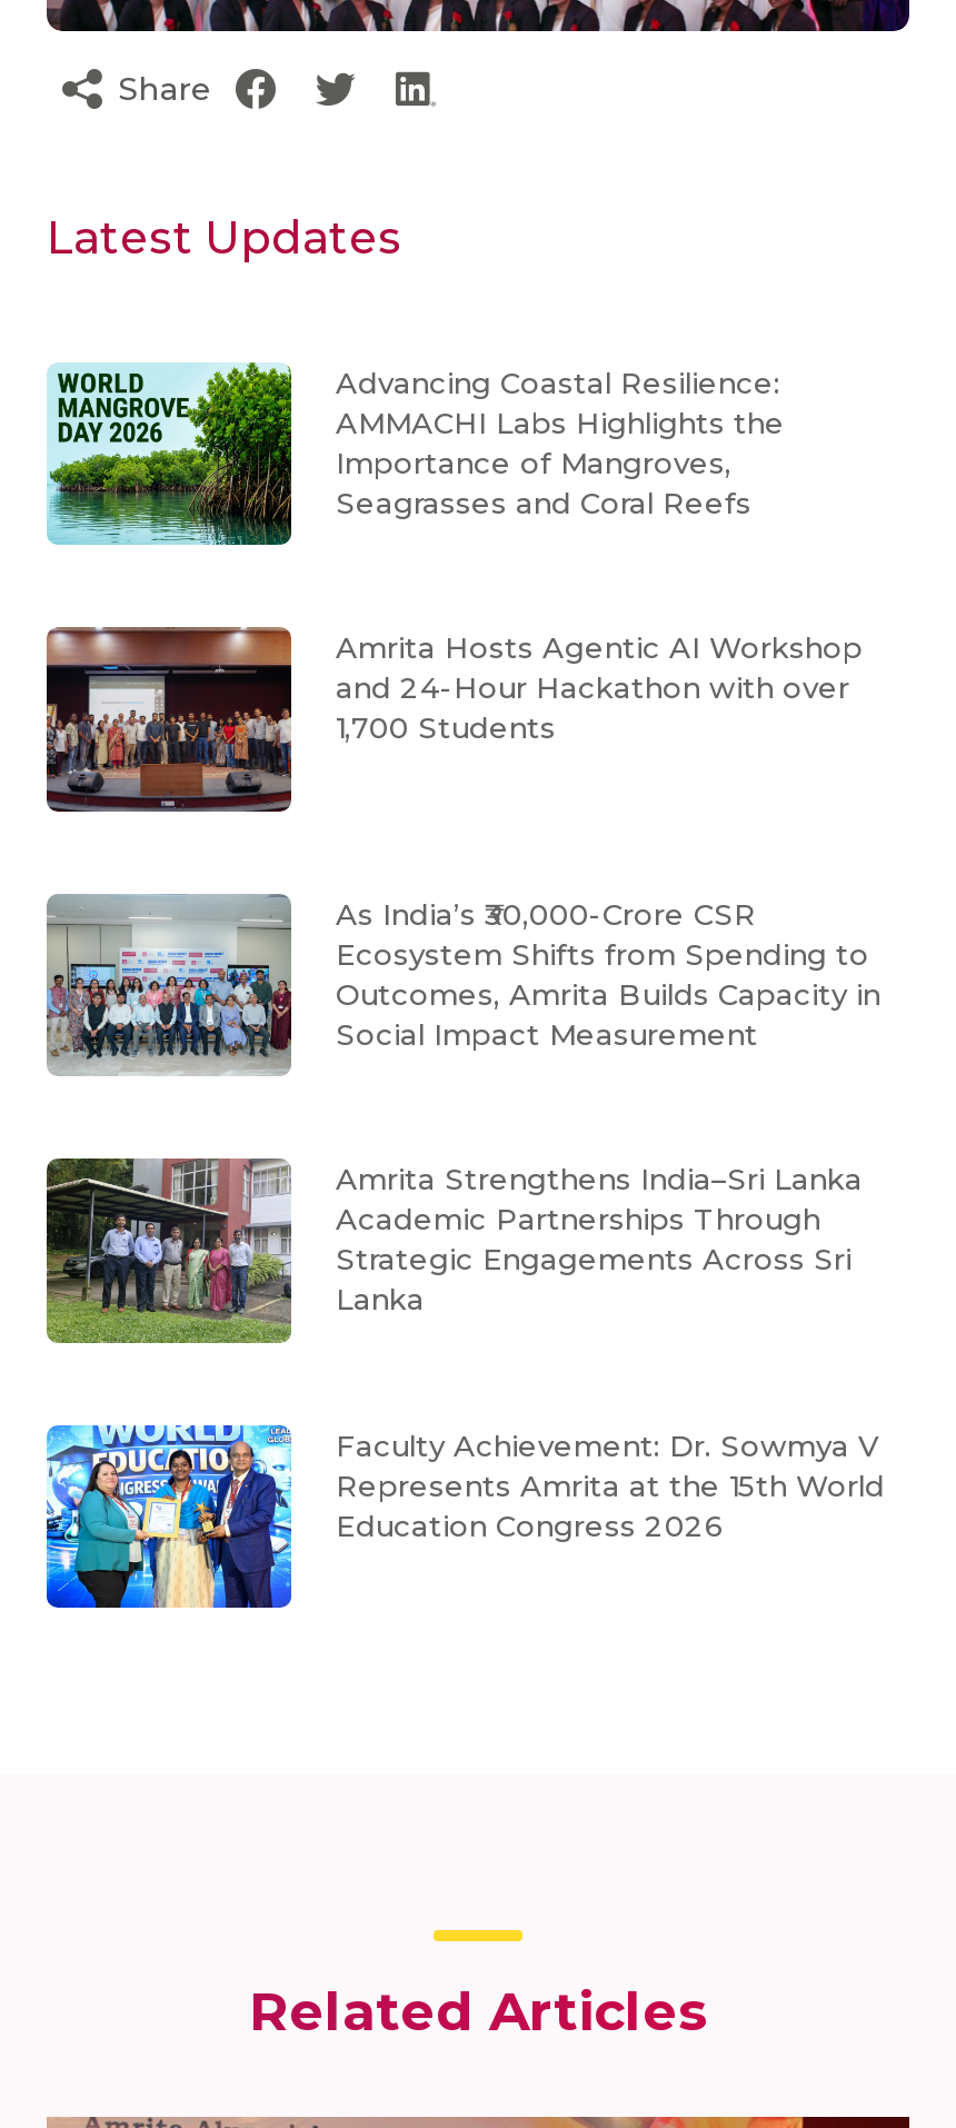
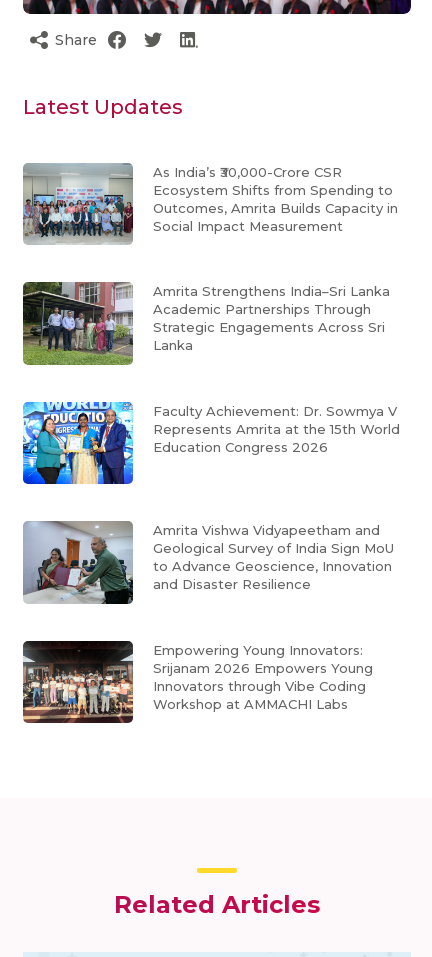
[47,362,785,547] [image] | Advancing Coastal Resilience: | AMMACHI Labs Highlights the | Importance of Mangroves, | Seagrasses and Coral Reefs -> none
[44,627,863,814] [image] | Amrita Hosts Agentic AI Workshop | and 24-Hour Hackathon with over | 1,700 Students -> none
moved [42,894,885,1543] -> [21,163,400,455]: [image] | As India’s ₹30,000-Crore CSR | Ecosystem Shifts from Spending to | ... | Represents Amrita at the 15th World | Education Congress 2026
none -> [22,640,373,724] [image] | Empowering Young Innovators: | Srijanam 2026 Empowers Young | Innovators through Vibe Coding | Workshop at AMMACHI Labs
none -> [23,521,394,605] [image] | Amrita Vishwa Vidyapeetham and | Geological Survey of India Sign MoU | to Advance Geoscience, Innovation | and Disaster Resilience

